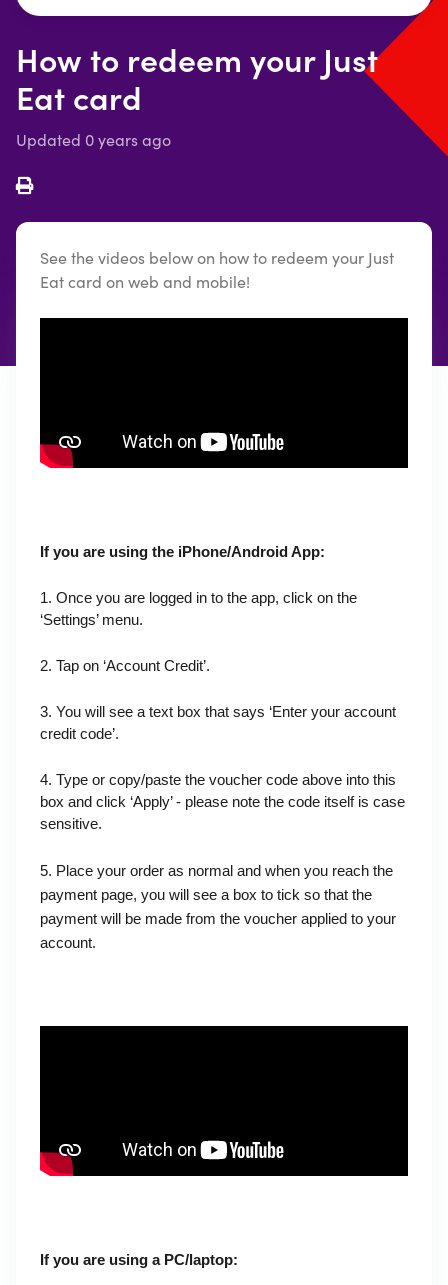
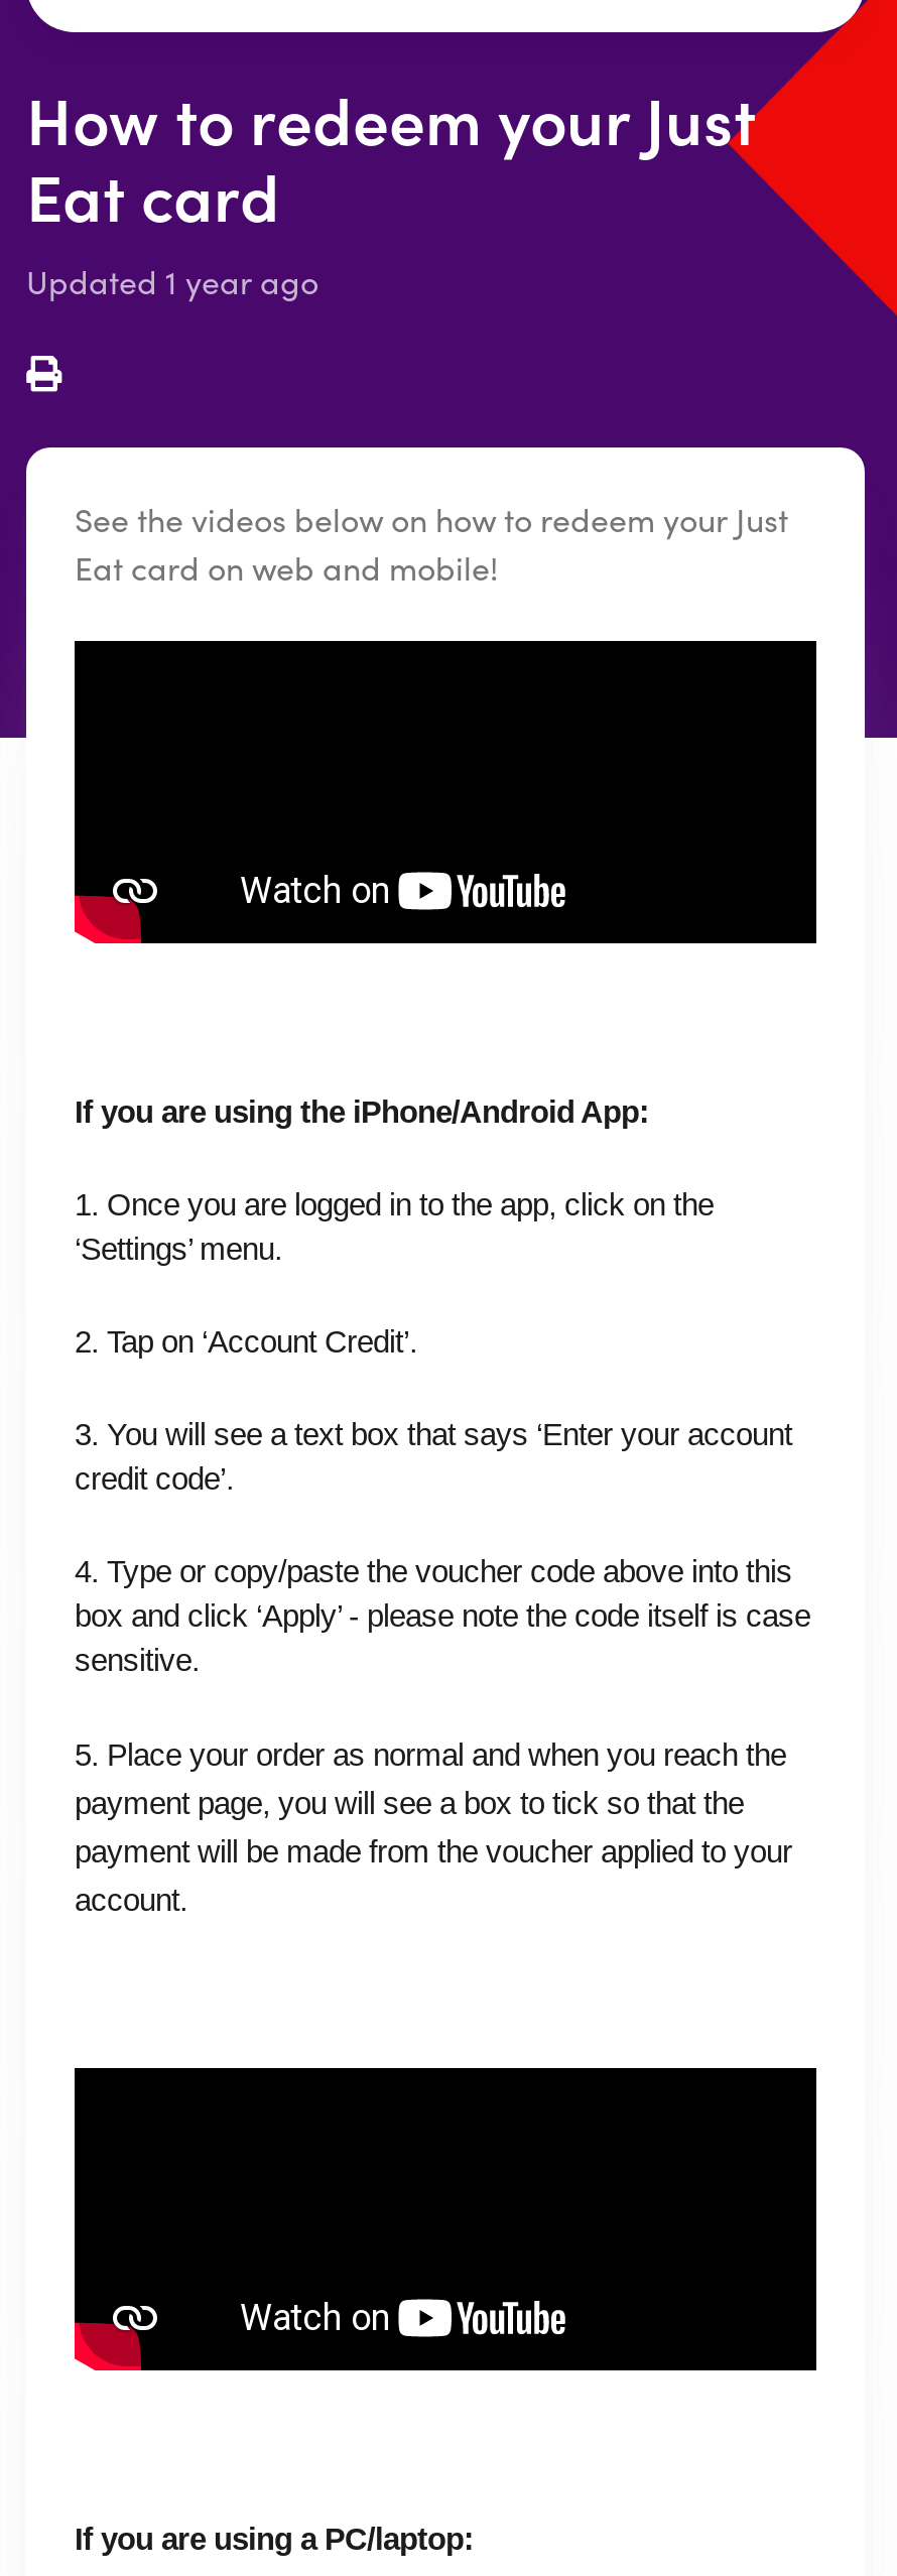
[16,129,171,150] Updated 0 years ago -> [26,260,318,302] Updated 1 year ago

